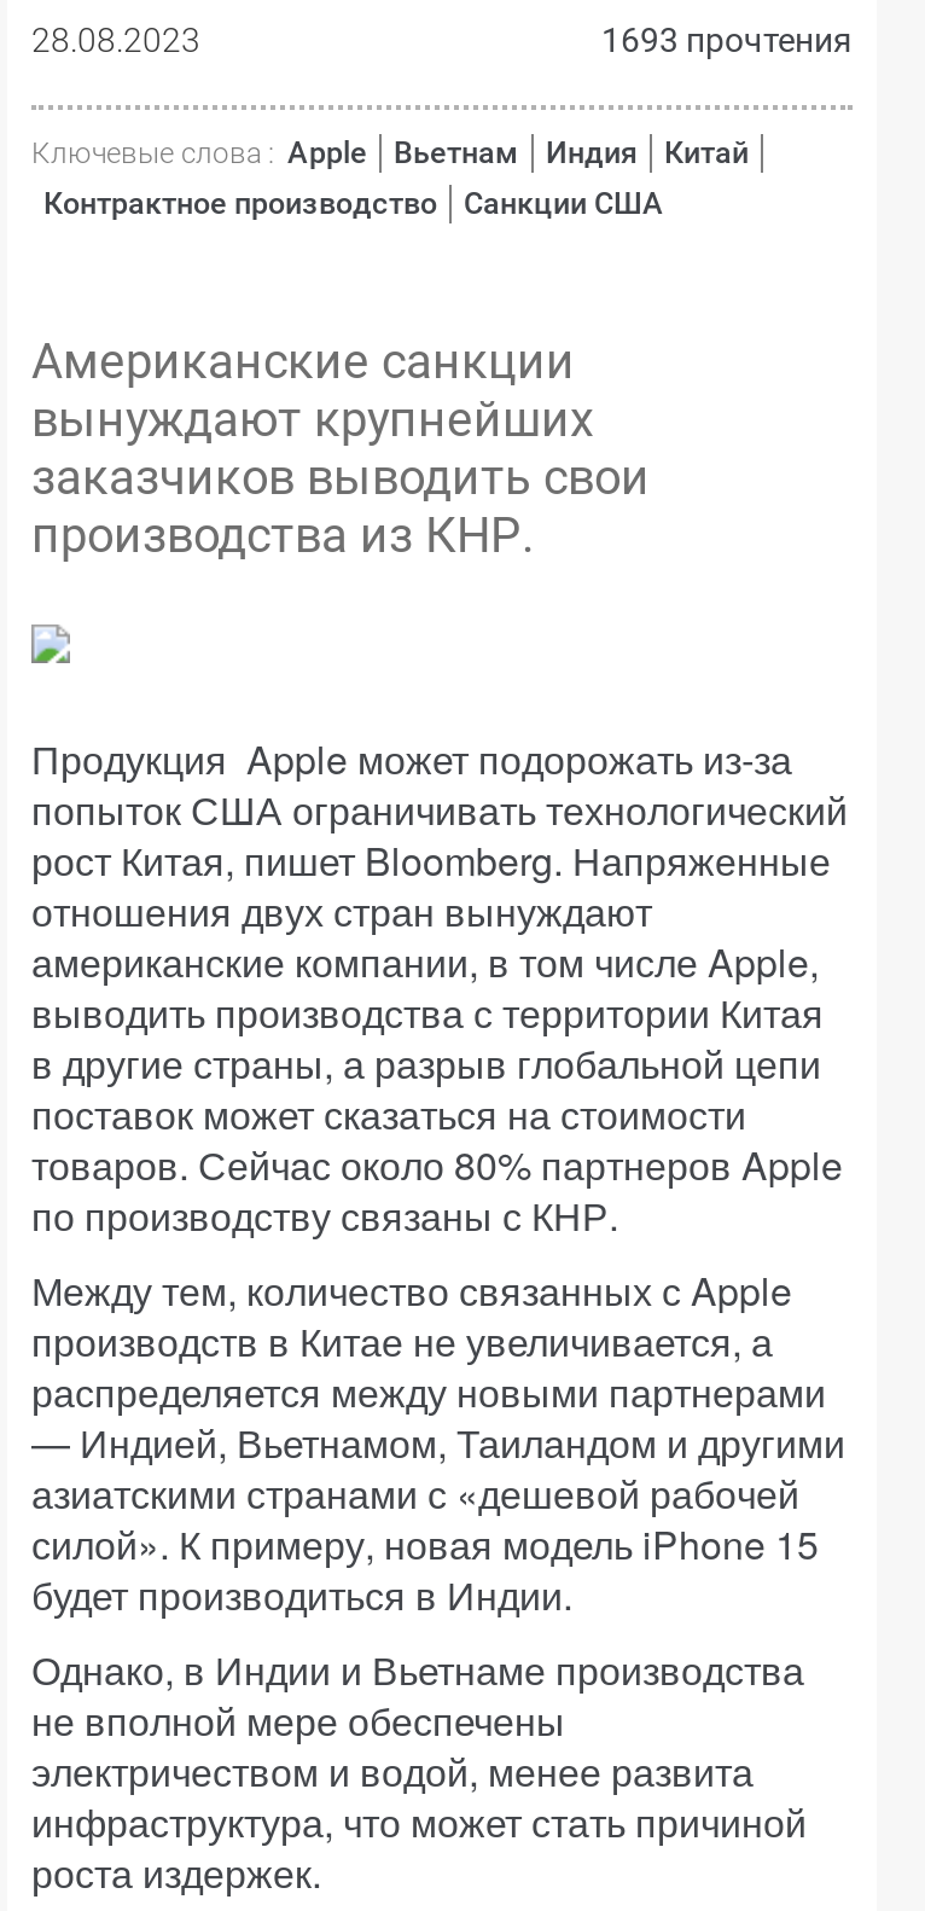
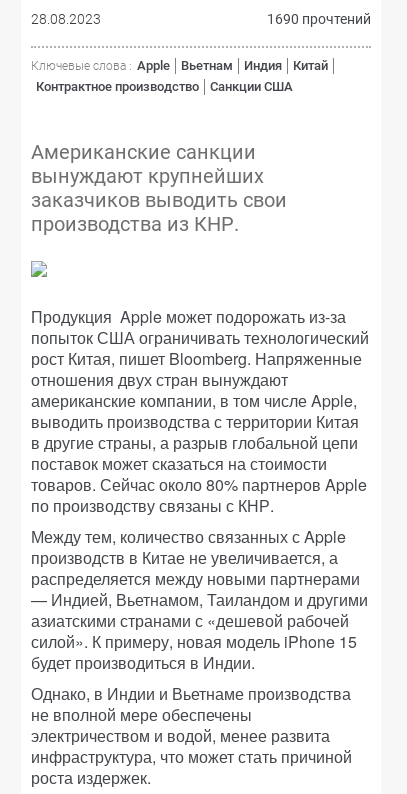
[601,21,853,59] 1693 прочтения -> [267,11,371,27] 1690 прочтений

